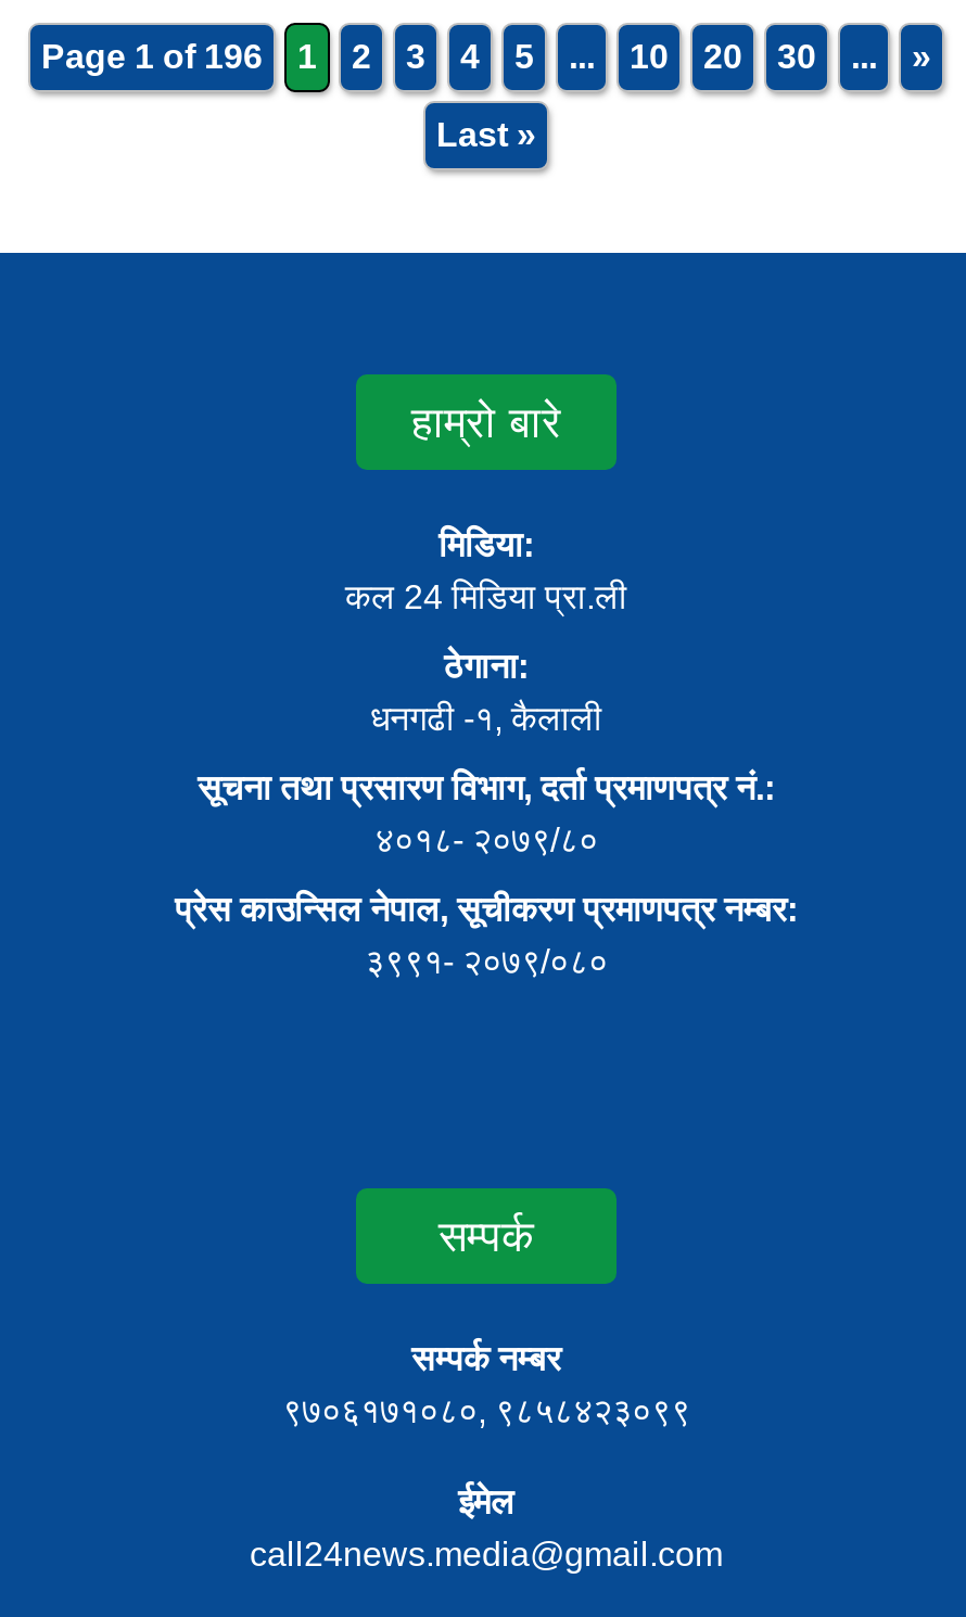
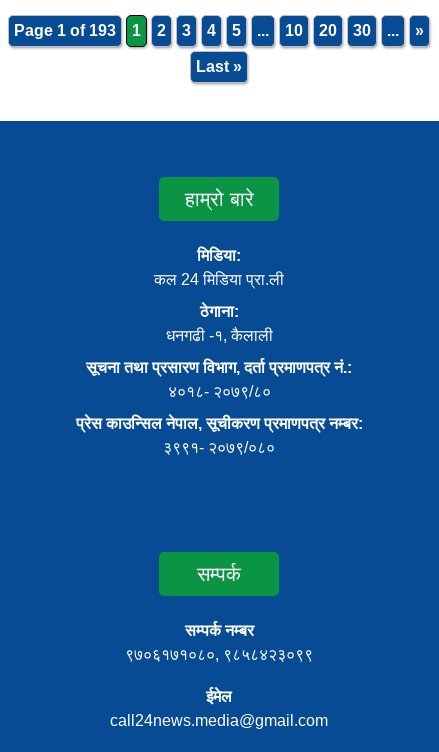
[41,39,263,76] Page 1 of 196 -> [14,22,116,39] Page 1 of 193

